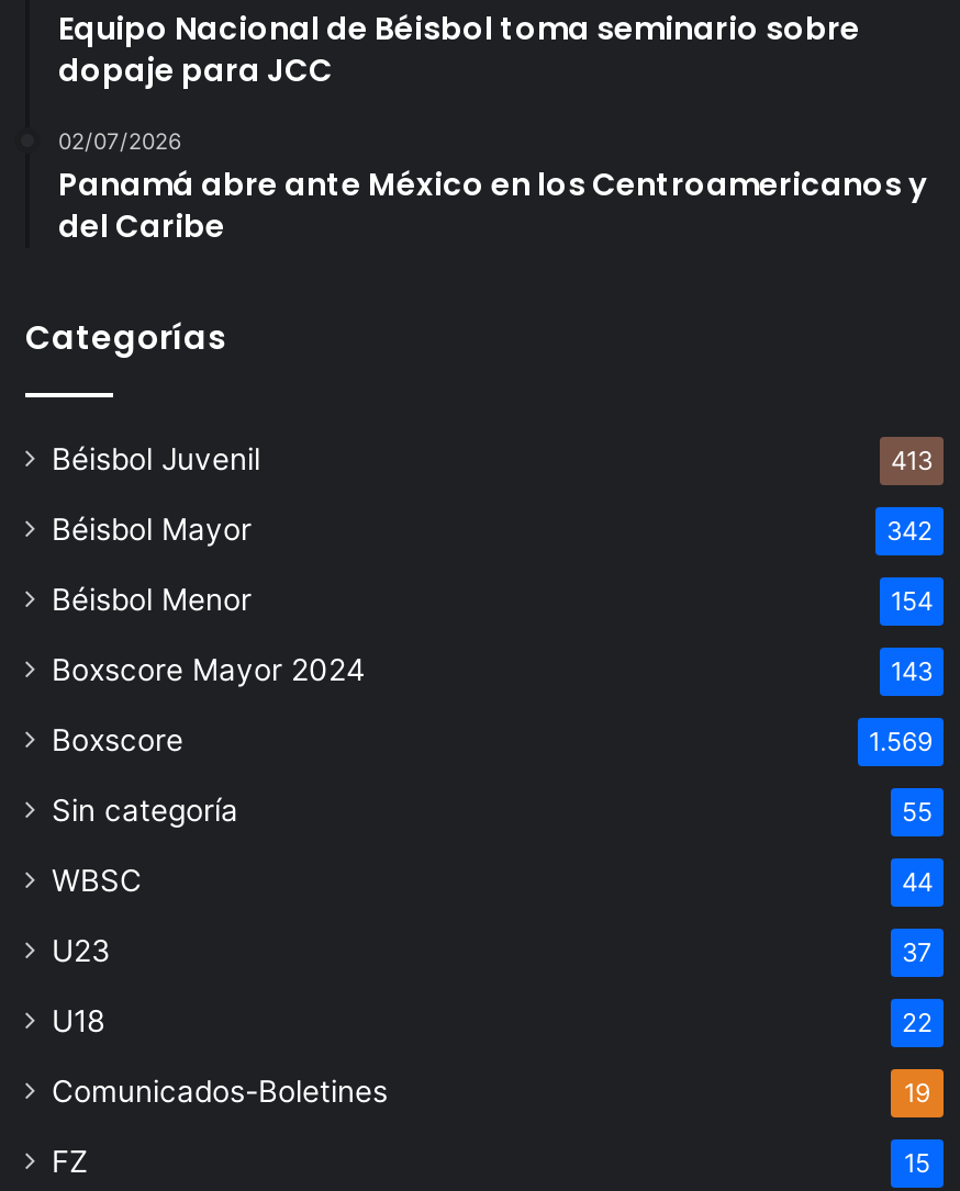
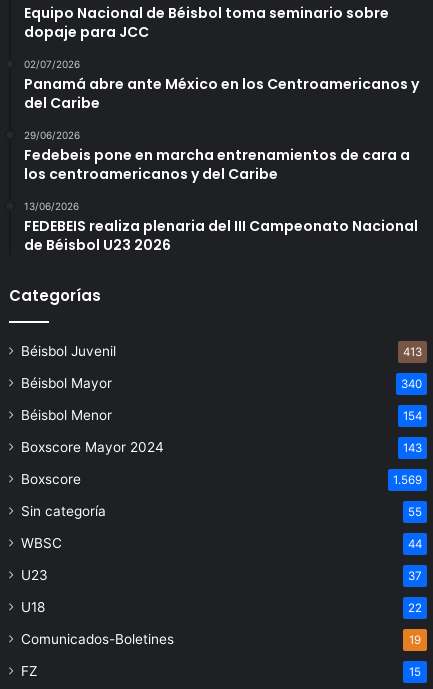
none -> [24,129,418,255] 29/06/2026 | Fedebeis pone en marcha entrenamientos de cara a | los centroamericanos y del Caribe | 13/06/2026 | FEDEBEIS realiza plenaria del III Campeonato Nacional | de Béisbol U23 2026
[886,516,933,547] 342 -> [401,377,422,391] 340

